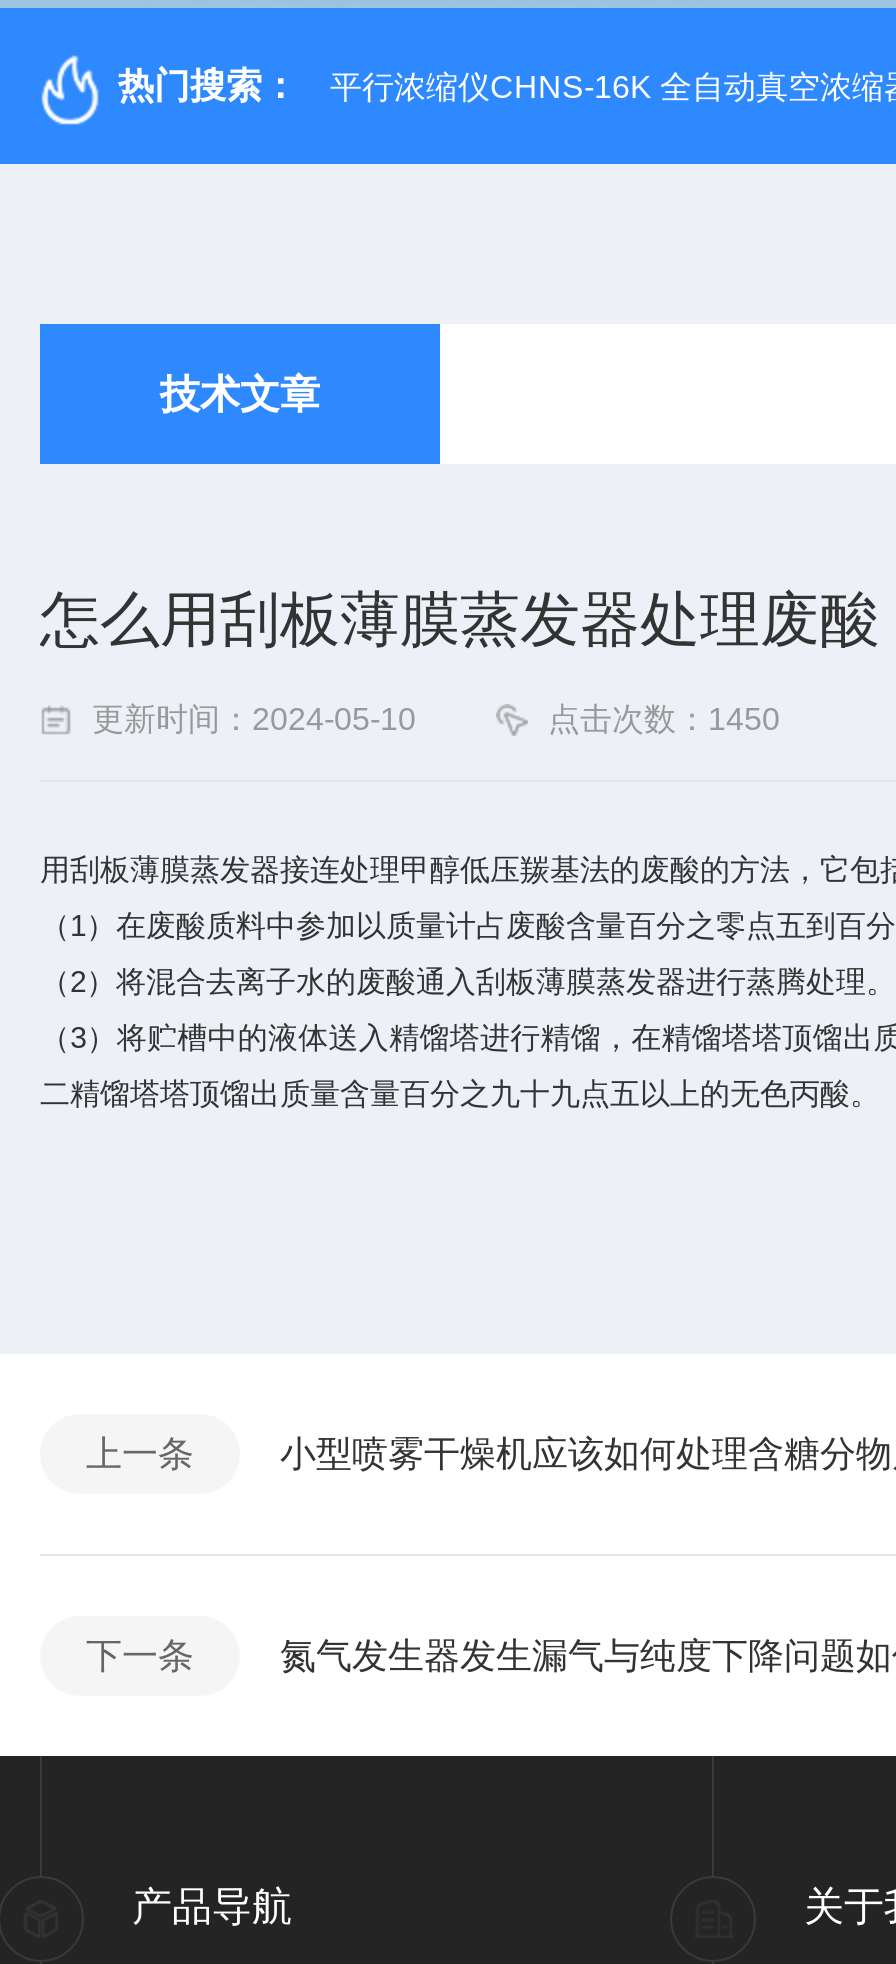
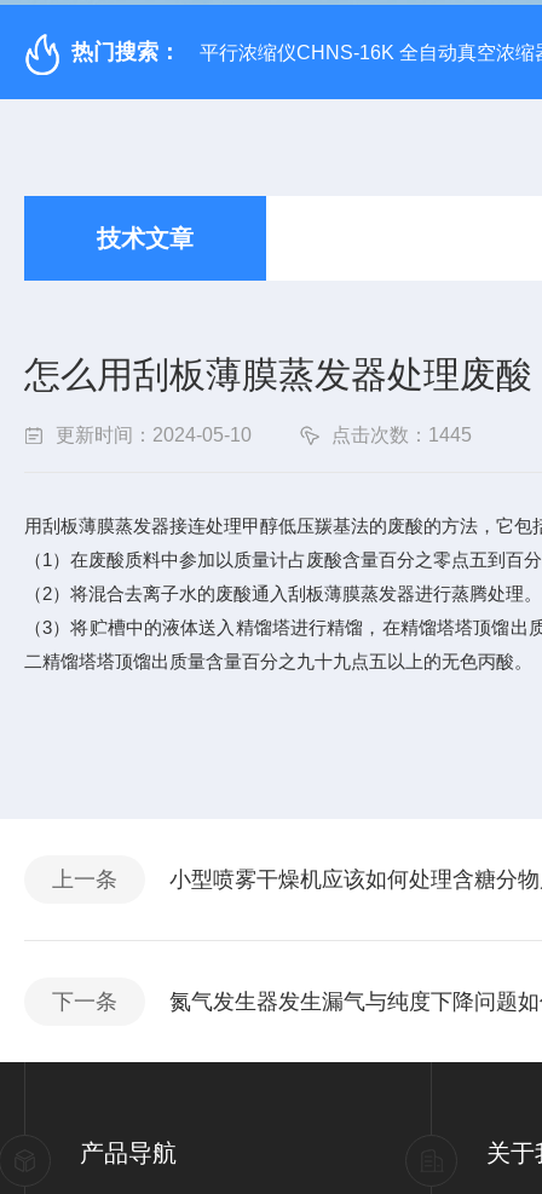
[548,702,780,736] 点击次数：1450 -> [331,425,472,445] 点击次数：1445

